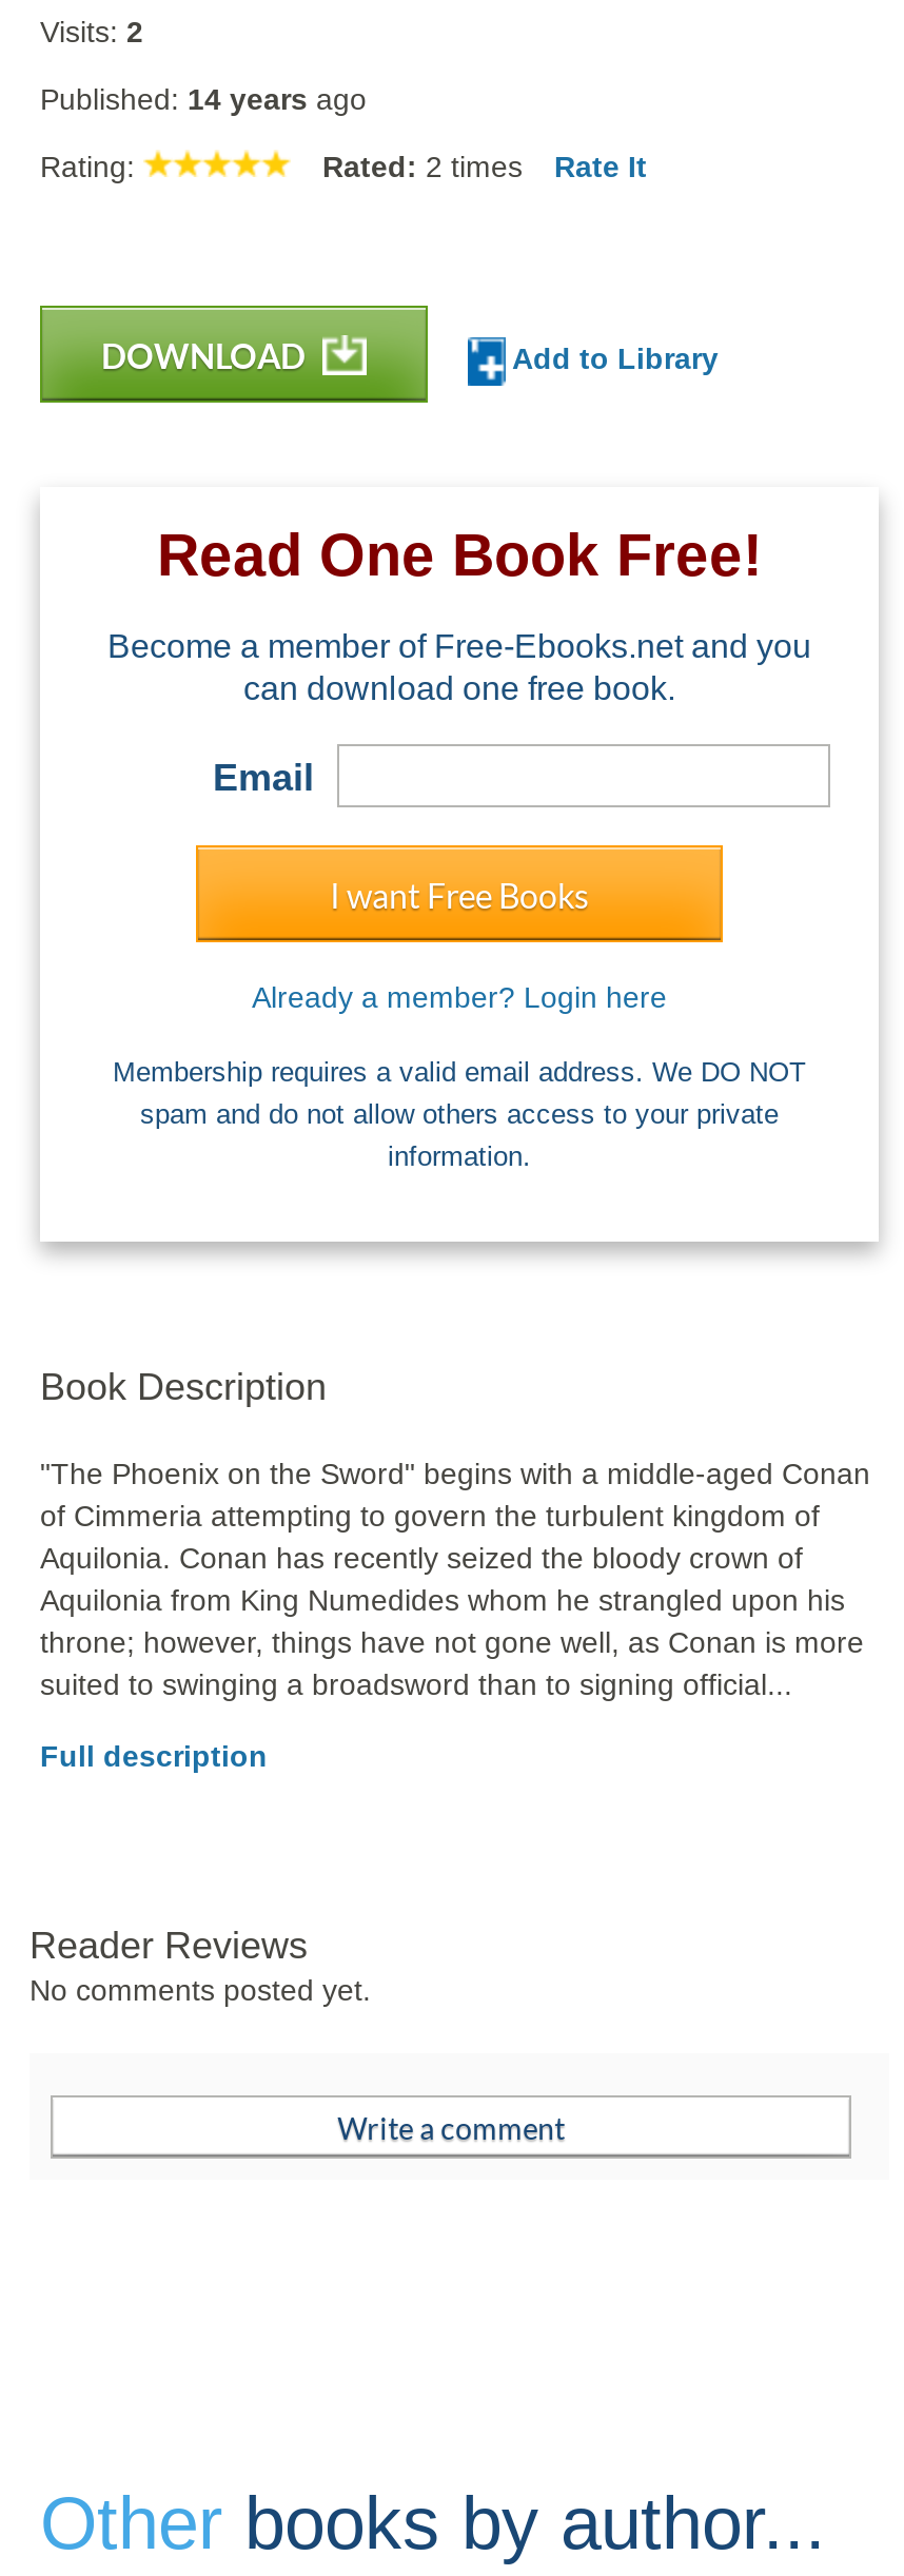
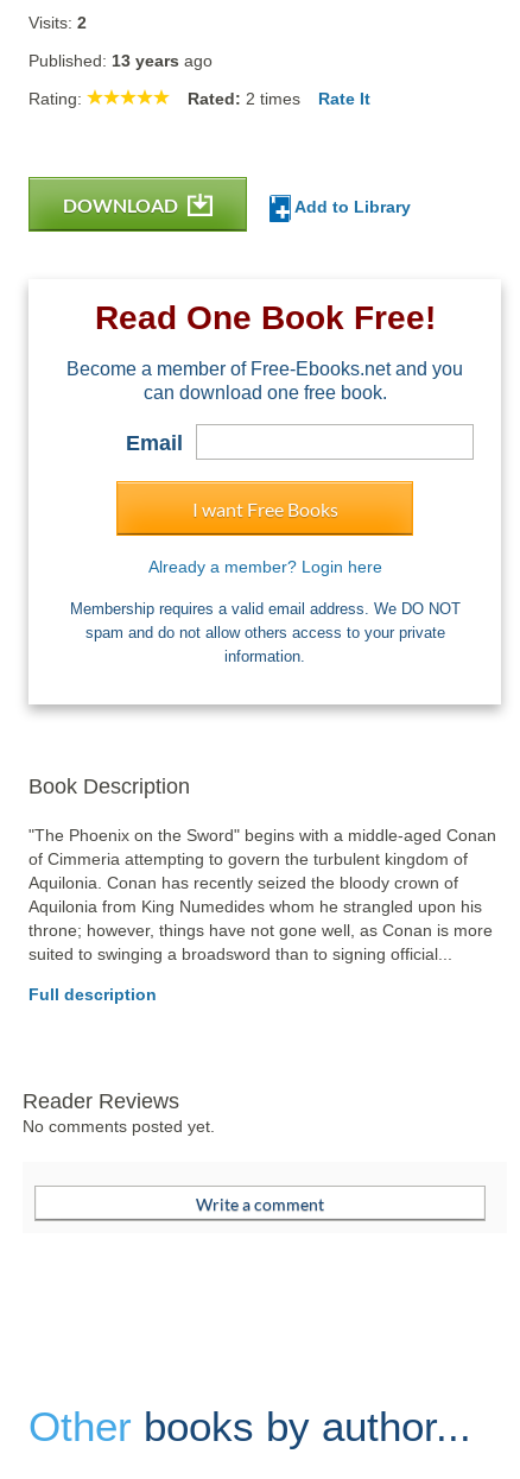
[40,82,367,116] Published: 14 years ago -> [28,51,213,70] Published: 13 years ago

